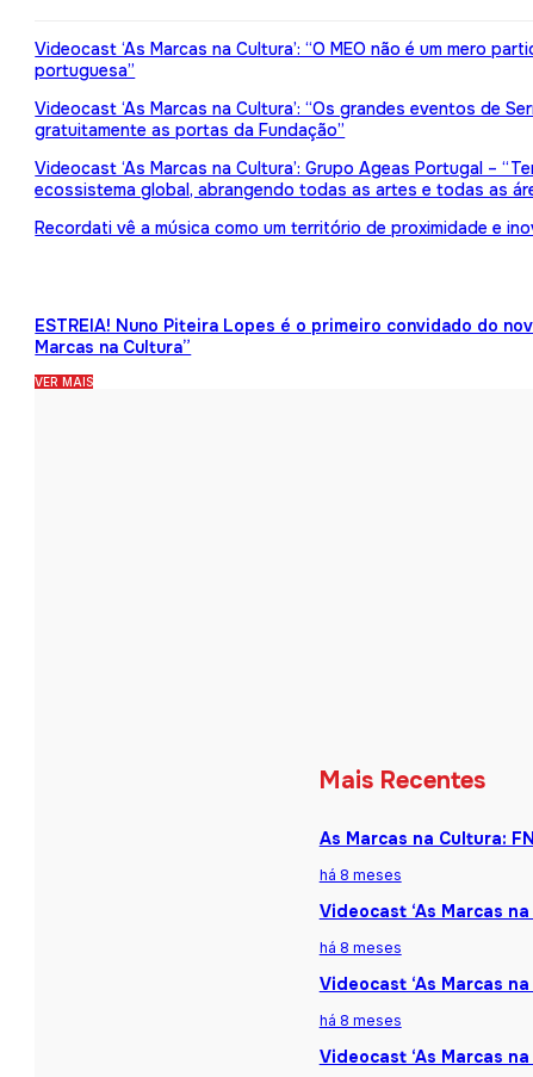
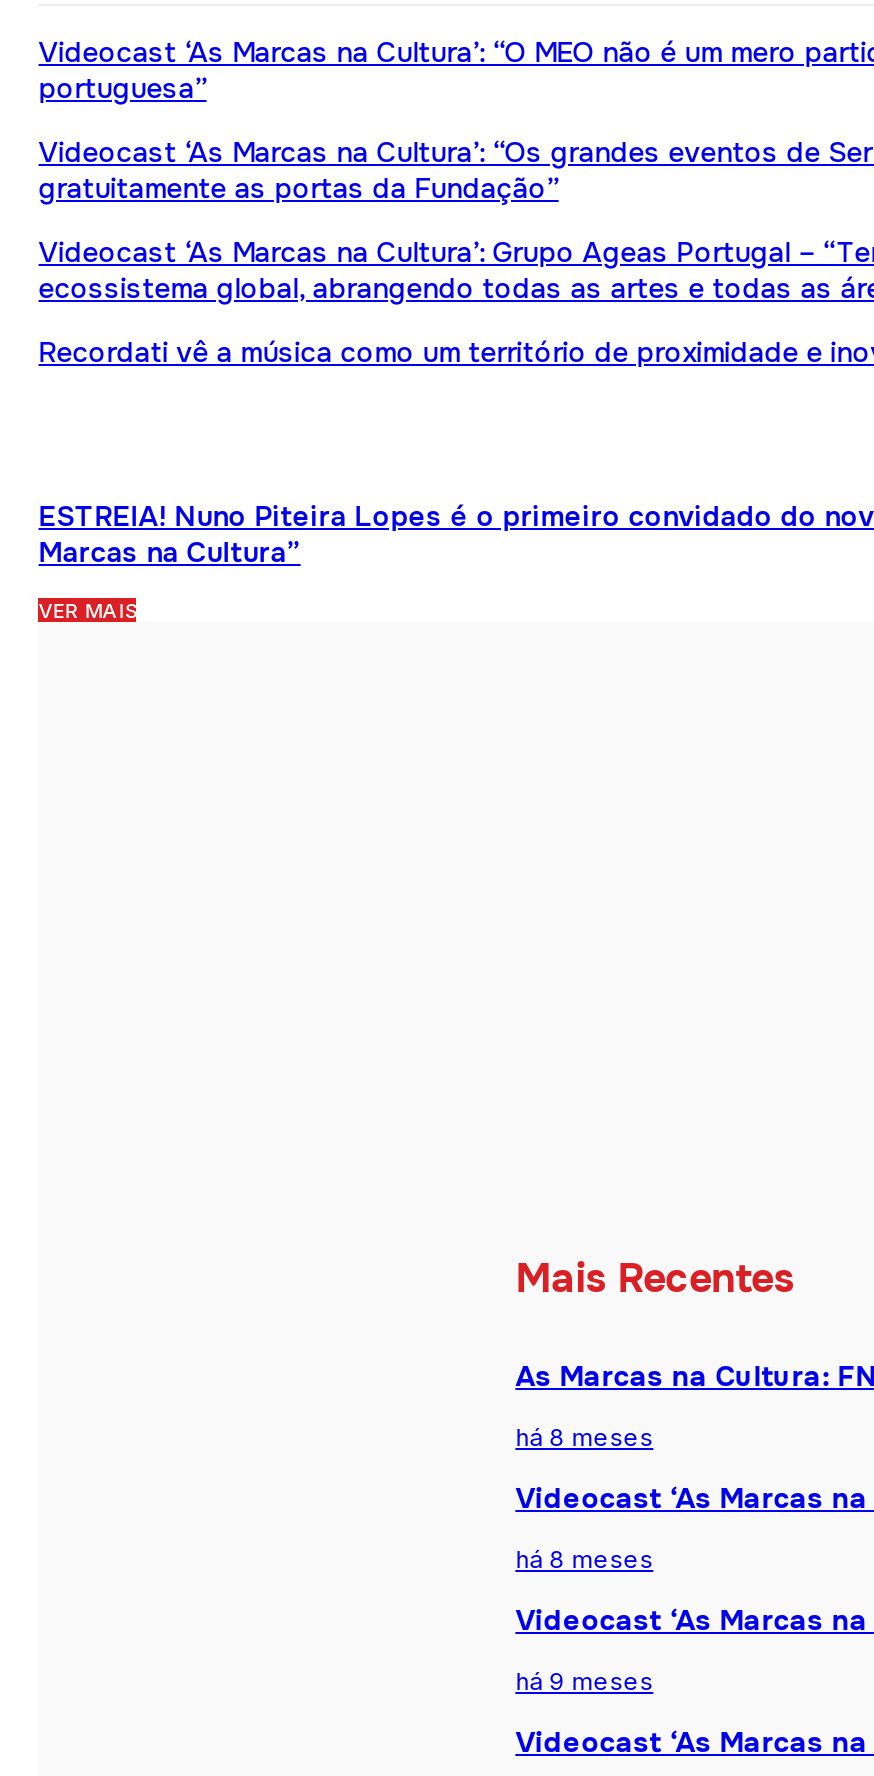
[319,1011,401,1029] há 8 meses -> [515,1666,653,1696] há 9 meses

